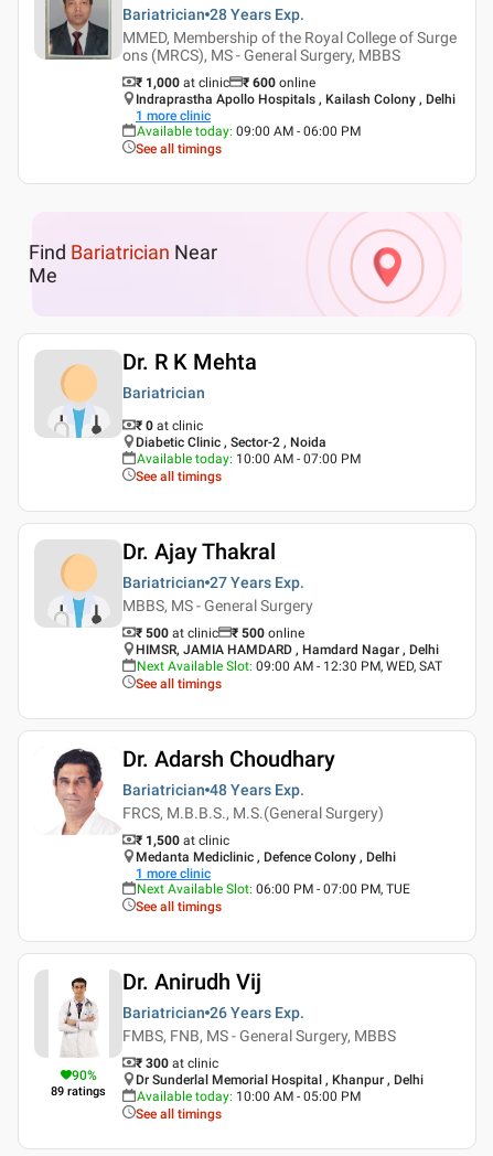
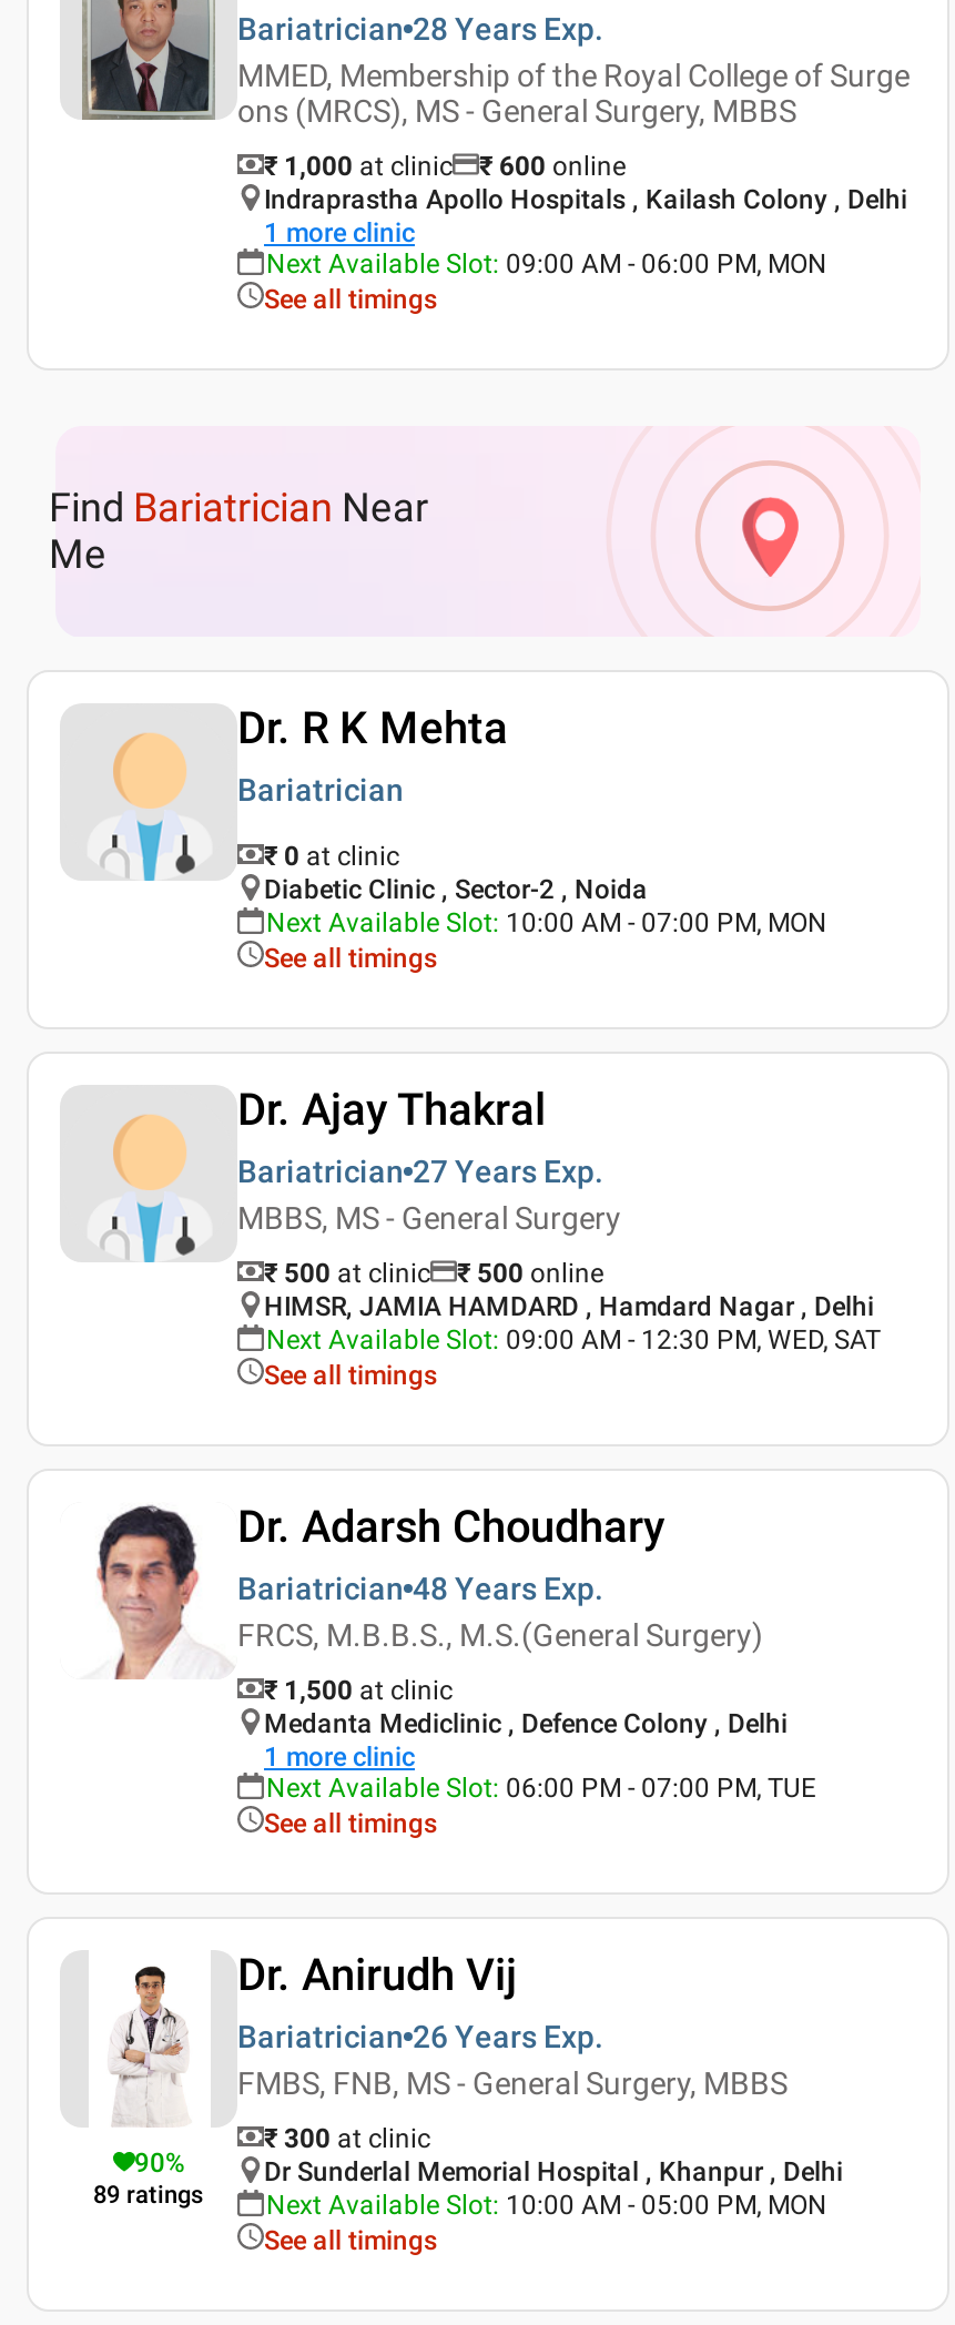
[137,124,361,139] Available today: 09:00 AM - 06:00 PM -> [266,248,827,280] Next Available Slot: 09:00 AM - 06:00 PM, MON
[137,451,361,466] Available today: 10:00 AM - 07:00 PM -> [266,906,827,937] Next Available Slot: 10:00 AM - 07:00 PM, MON
[137,1088,361,1104] Available today: 10:00 AM - 05:00 PM -> [266,2189,827,2220] Next Available Slot: 10:00 AM - 05:00 PM, MON

